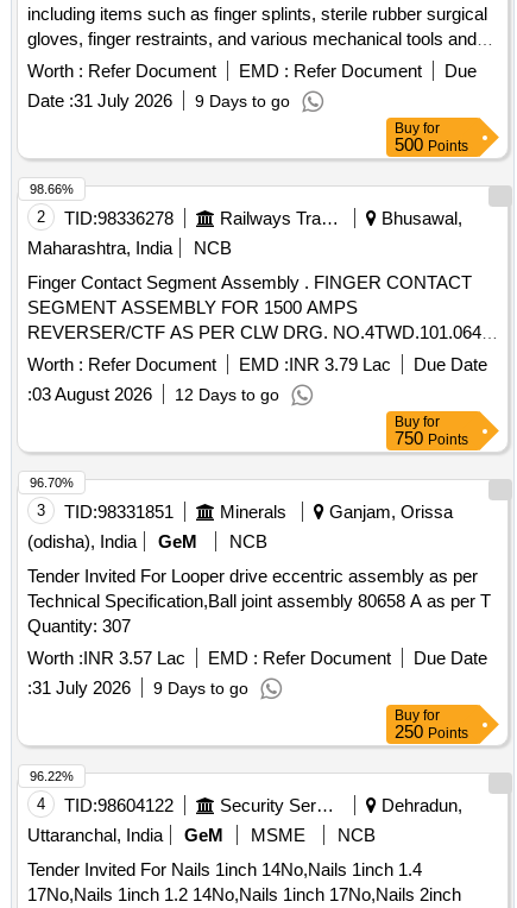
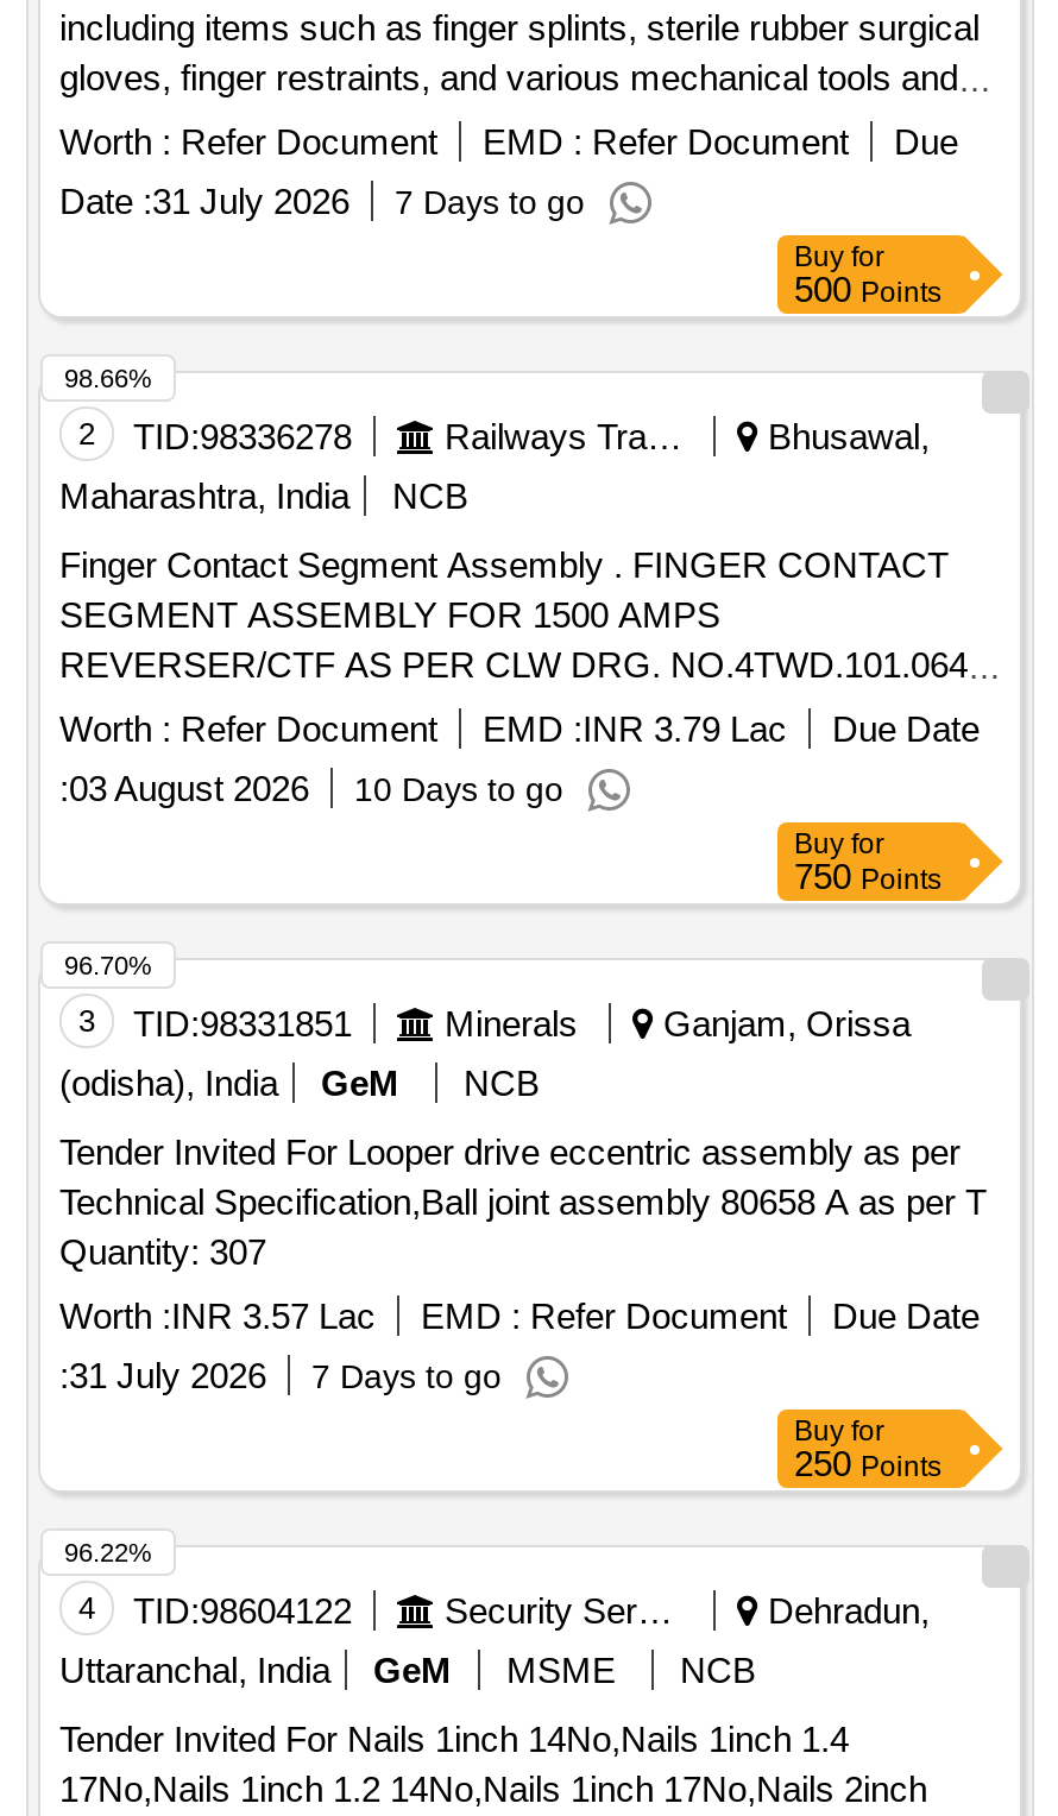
[27,91,290,111] Date : 31 July 2026 9 Days to go -> [59,181,585,222] Date : 31 July 2026 7 Days to go
[27,384,279,404] :03 August 2026 12 Days to go -> [59,768,563,809] :03 August 2026 10 Days to go
[27,678,248,698] :31 July 2026 9 Days to go -> [59,1355,502,1396] :31 July 2026 7 Days to go

